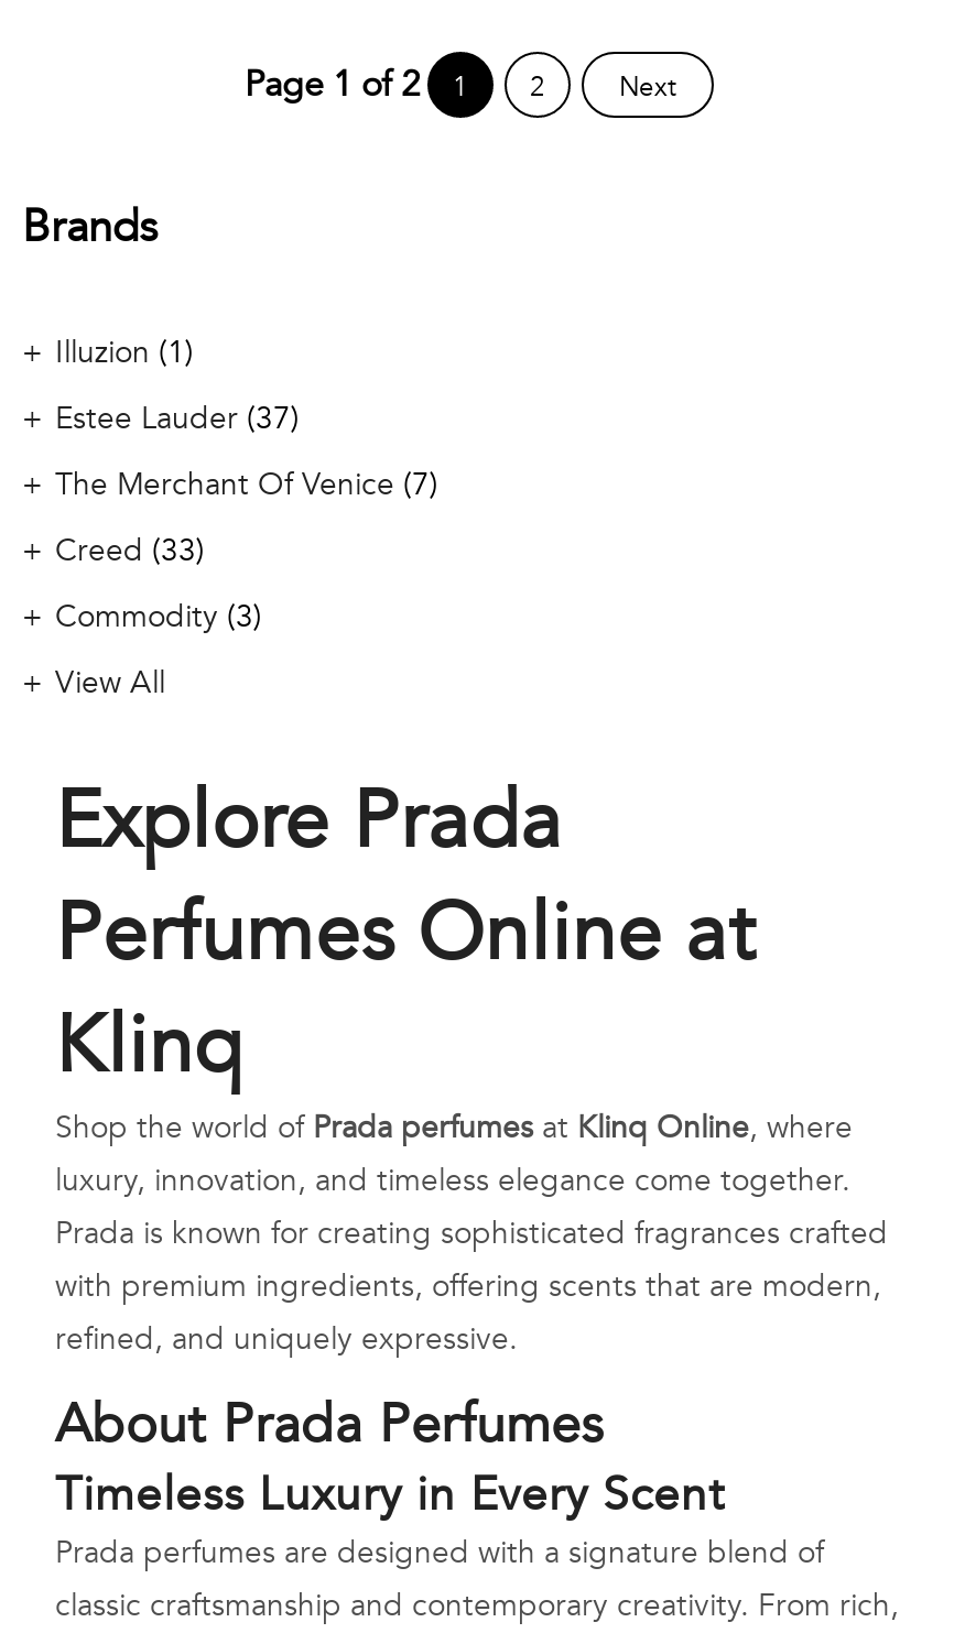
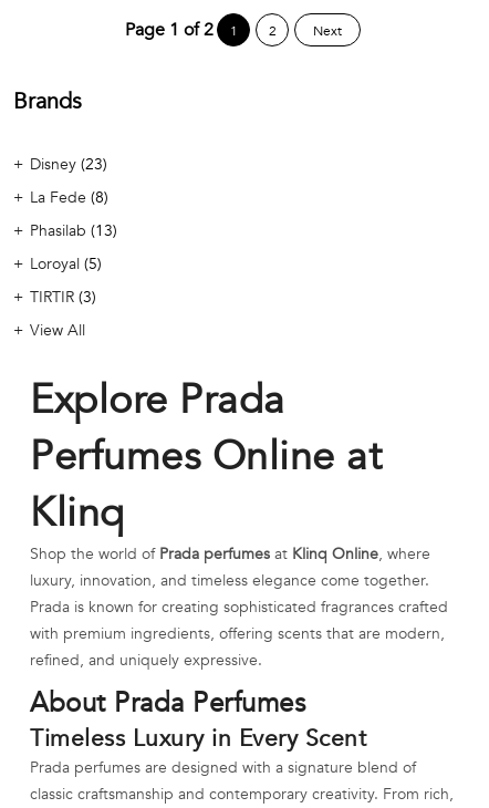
[55,332,185,374] Illuzion 1 -> [30,154,103,175] Disney 23
[55,398,291,440] Estee Lauder 37 -> [30,187,104,208] La Fede 8
[55,464,430,506] The Merchant Of Venice 7 -> [30,220,113,242] Phasilab 13
[55,530,196,572] Creed 33 -> [30,254,97,275] Loroyal 5
[55,596,253,638] Commodity 3 -> [30,287,92,308] TIRTIR 3

